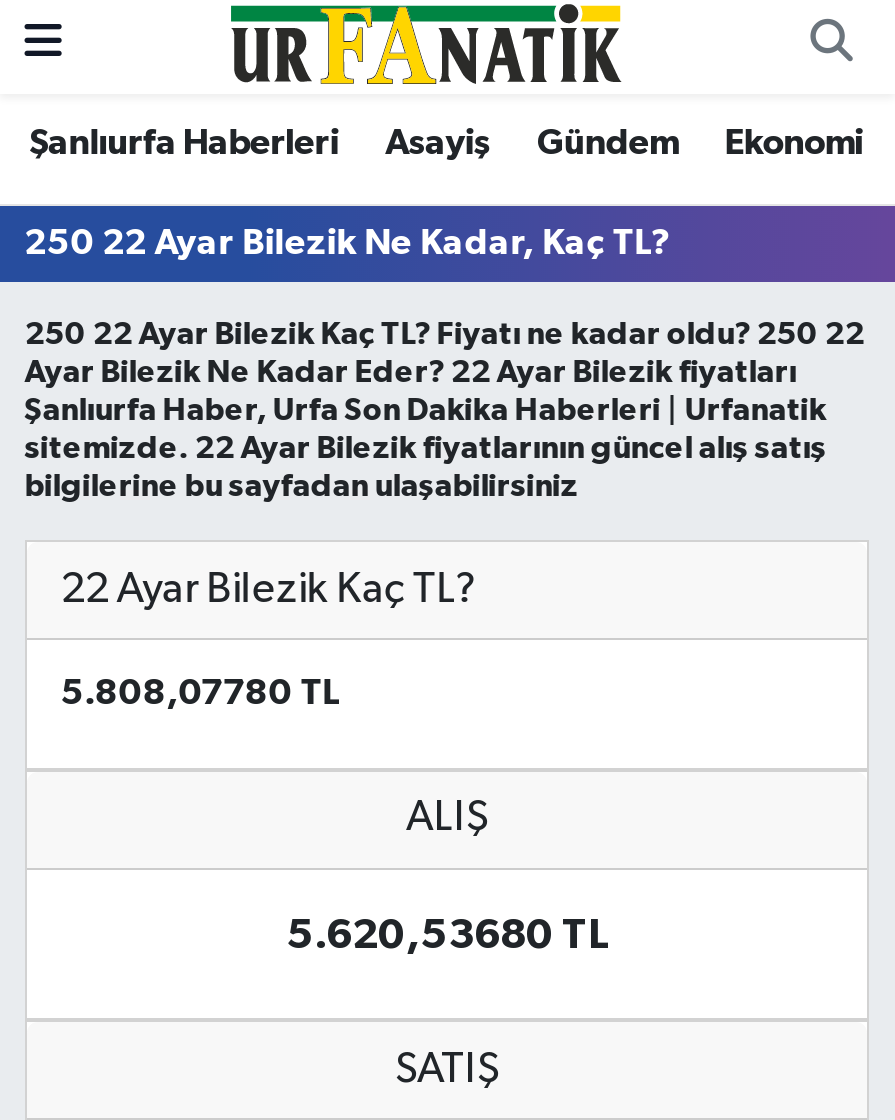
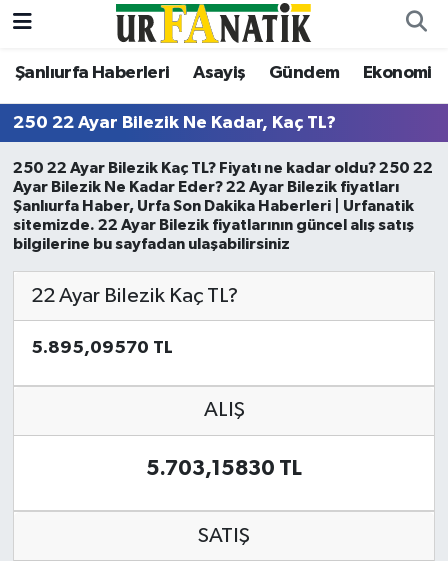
[61,677,341,713] 5.808,07780 TL -> [31,339,173,357] 5.895,09570 TL
[286,914,608,956] 5.620,53680 TL -> [146,458,302,479] 5.703,15830 TL

